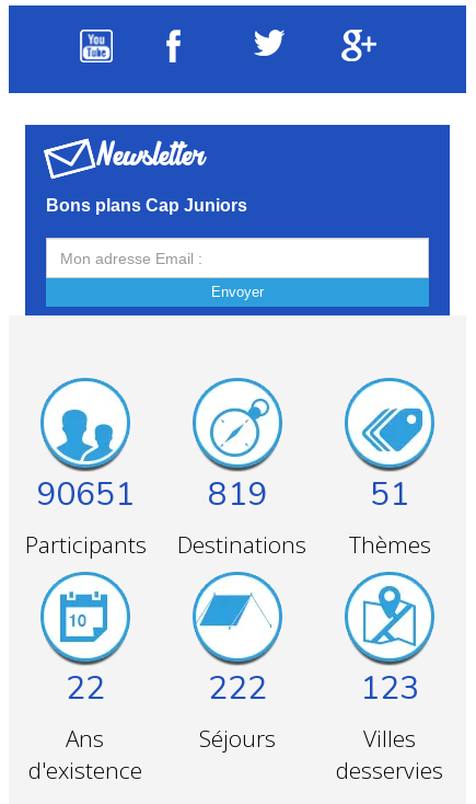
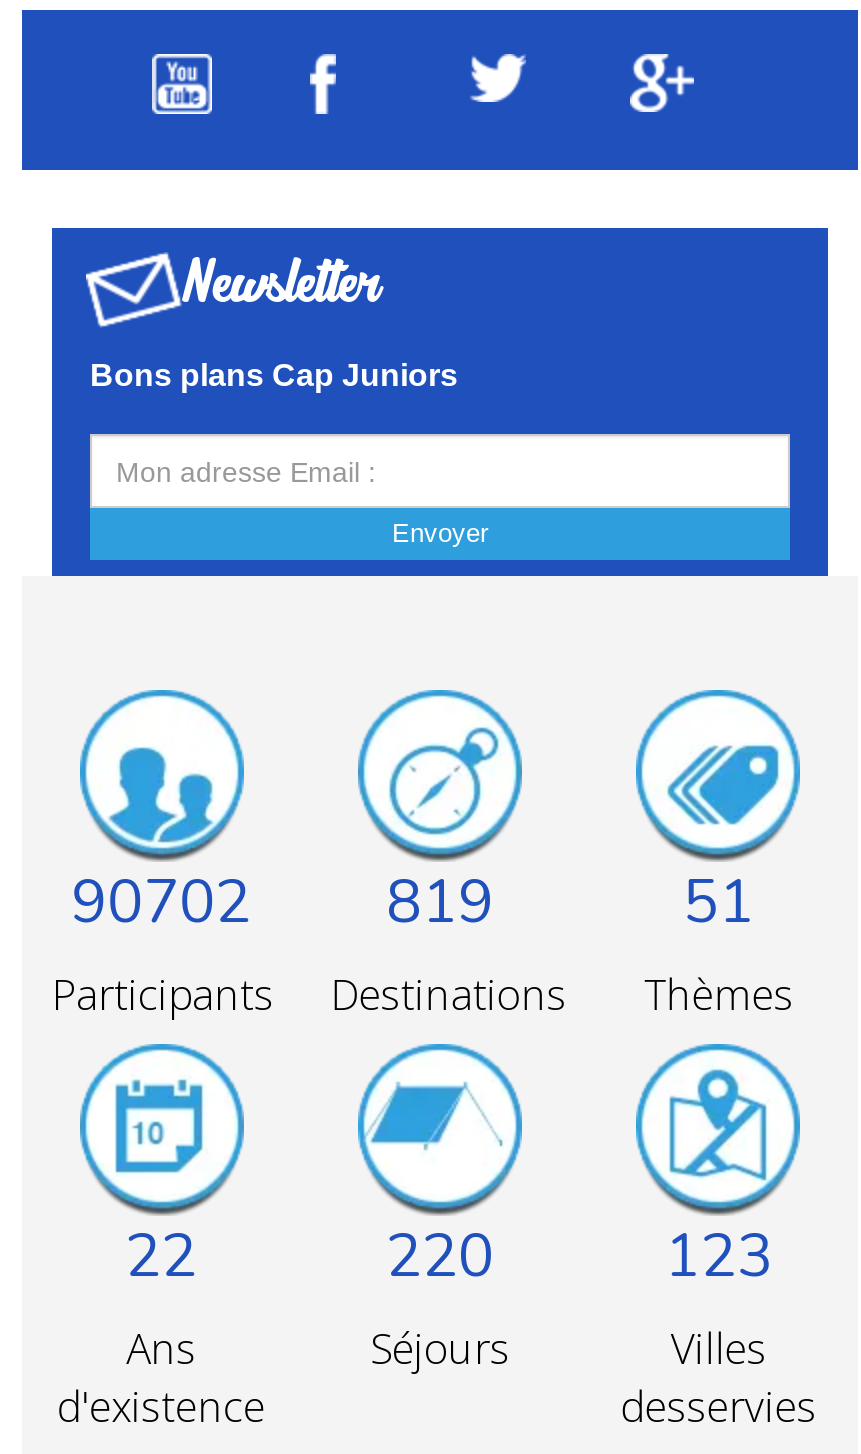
[36,473,267,517] 90651 819 -> [71,863,494,945] 90702 819
[208,666,267,711] 222 -> [386,1217,494,1299] 220

